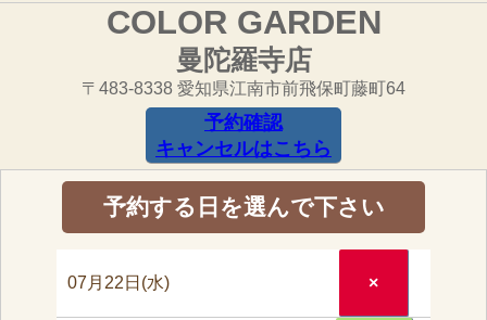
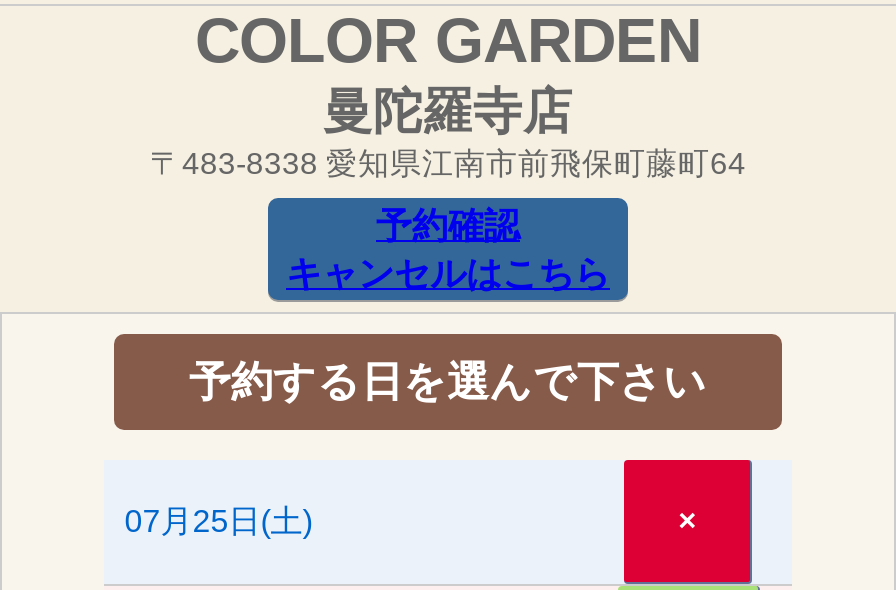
[68,273,170,291] 07月22日(水) -> [125,503,313,537] 07月25日(土)

